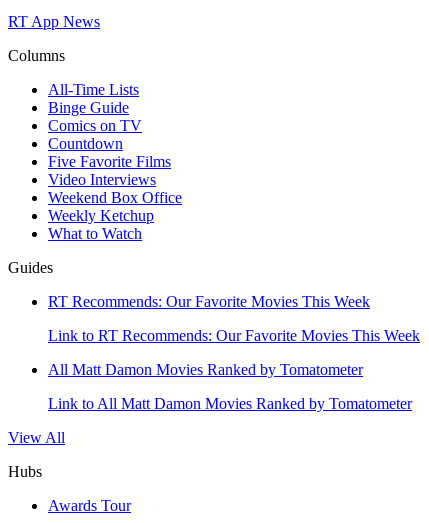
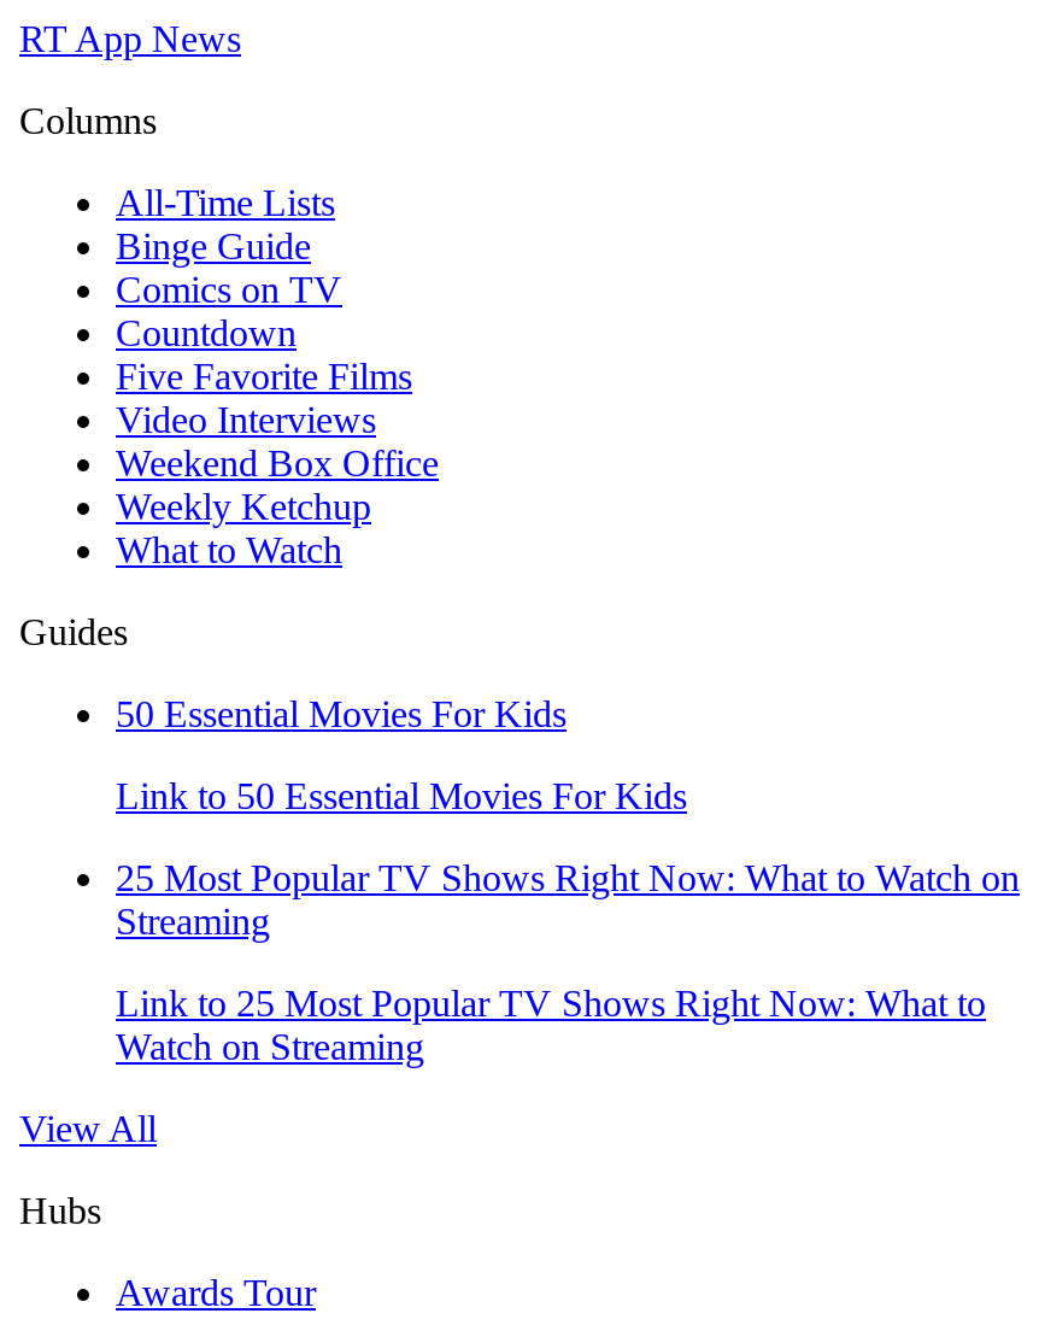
[48,293,370,310] RT Recommends: Our Favorite Movies This Week -> [116,693,567,734] 50 Essential Movies For Kids
[48,327,420,344] Link to RT Recommends: Our Favorite Movies This Week -> [116,775,687,816] Link to 50 Essential Movies For Kids
[48,361,363,378] All Matt Damon Movies Ranked by Tomatometer -> [116,857,1020,942] 25 Most Popular TV Shows Right Now: What to Watch on | Streaming
[48,395,412,412] Link to All Matt Damon Movies Ranked by Tomatometer -> [116,983,986,1067] Link to 25 Most Popular TV Shows Right Now: What to | Watch on Streaming

